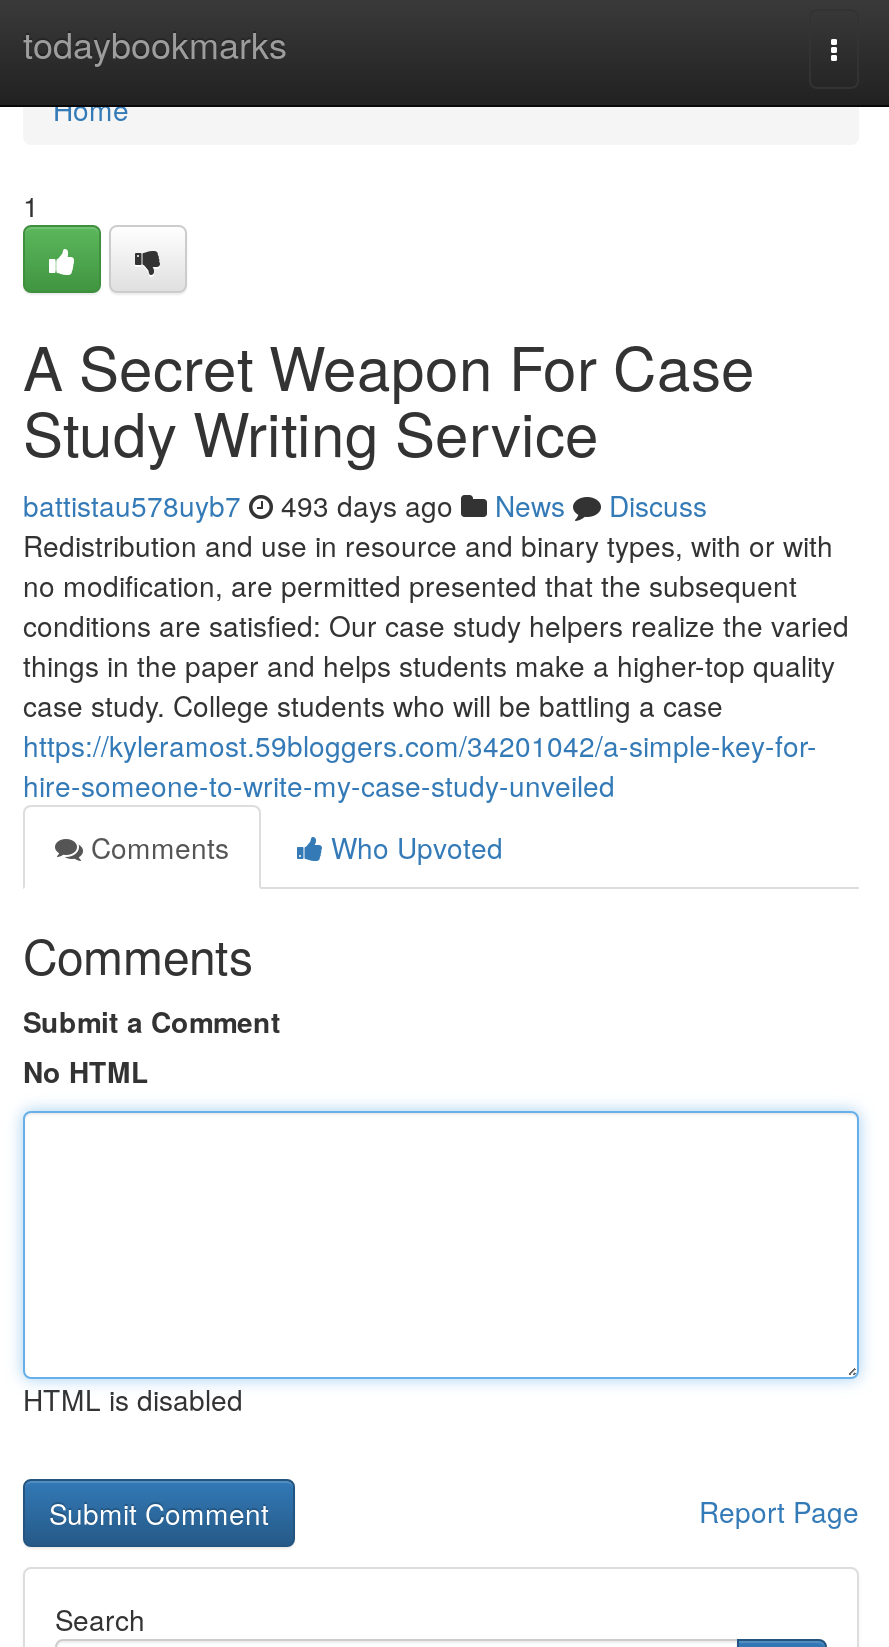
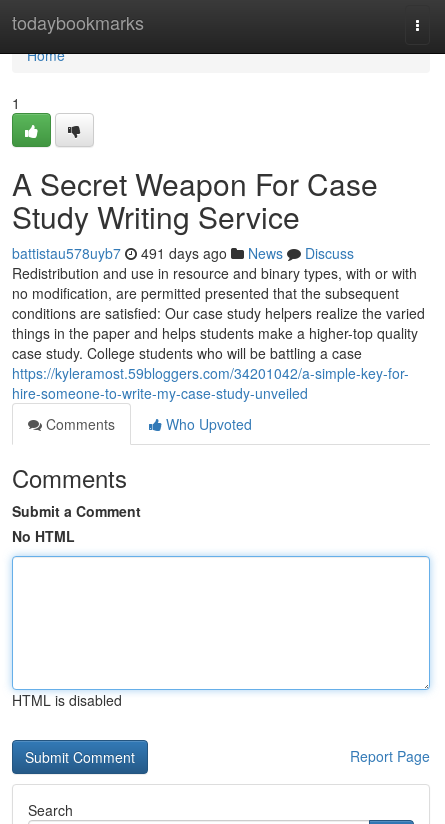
[23,485,707,525] battistau578uyb7 493 days ago News Discuss -> [12,243,354,263] battistau578uyb7 491 days ago News Discuss

